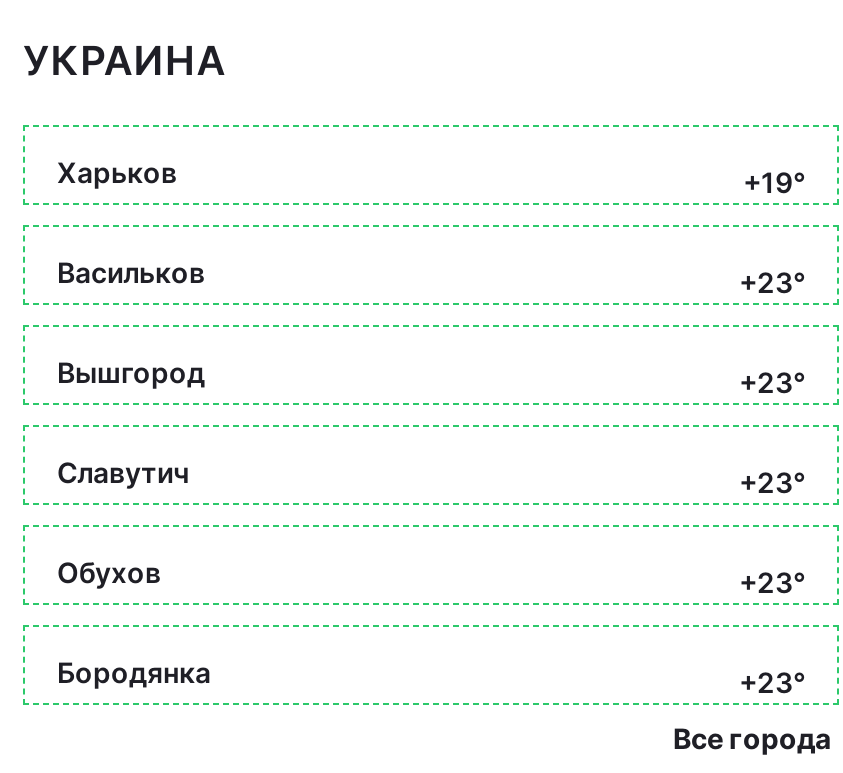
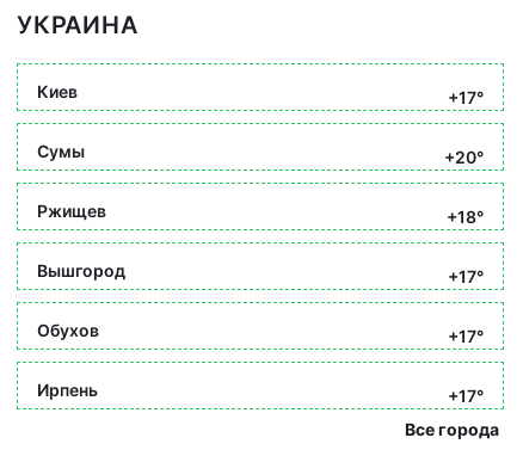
[57,154,805,299] Харьков | +19° | Васильков | +23° -> [37,81,484,227] Киев | +17° | Сумы | +20° | Ржищев | +18°
[57,365,805,499] +23° | Славутич | +23° -> [448,266,484,286] +17°
moved [57,354,205,388] -> [37,260,125,280]: Вышгород
[739,565,805,599] +23° -> [448,326,484,346] +17°
[57,654,805,699] Бородянка | +23° -> [37,379,484,406] Ирпень | +17°

